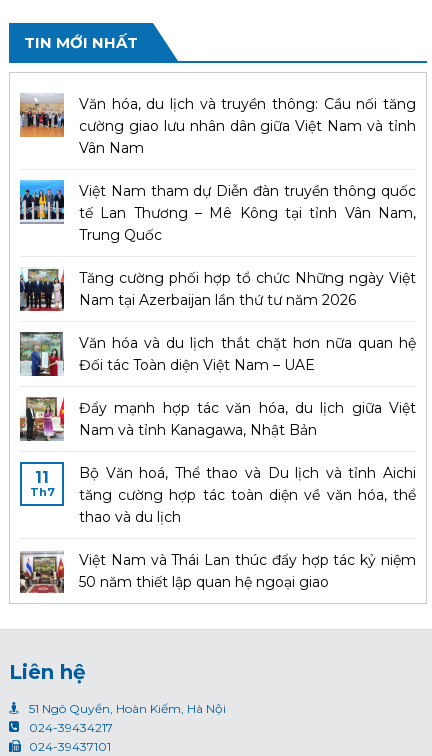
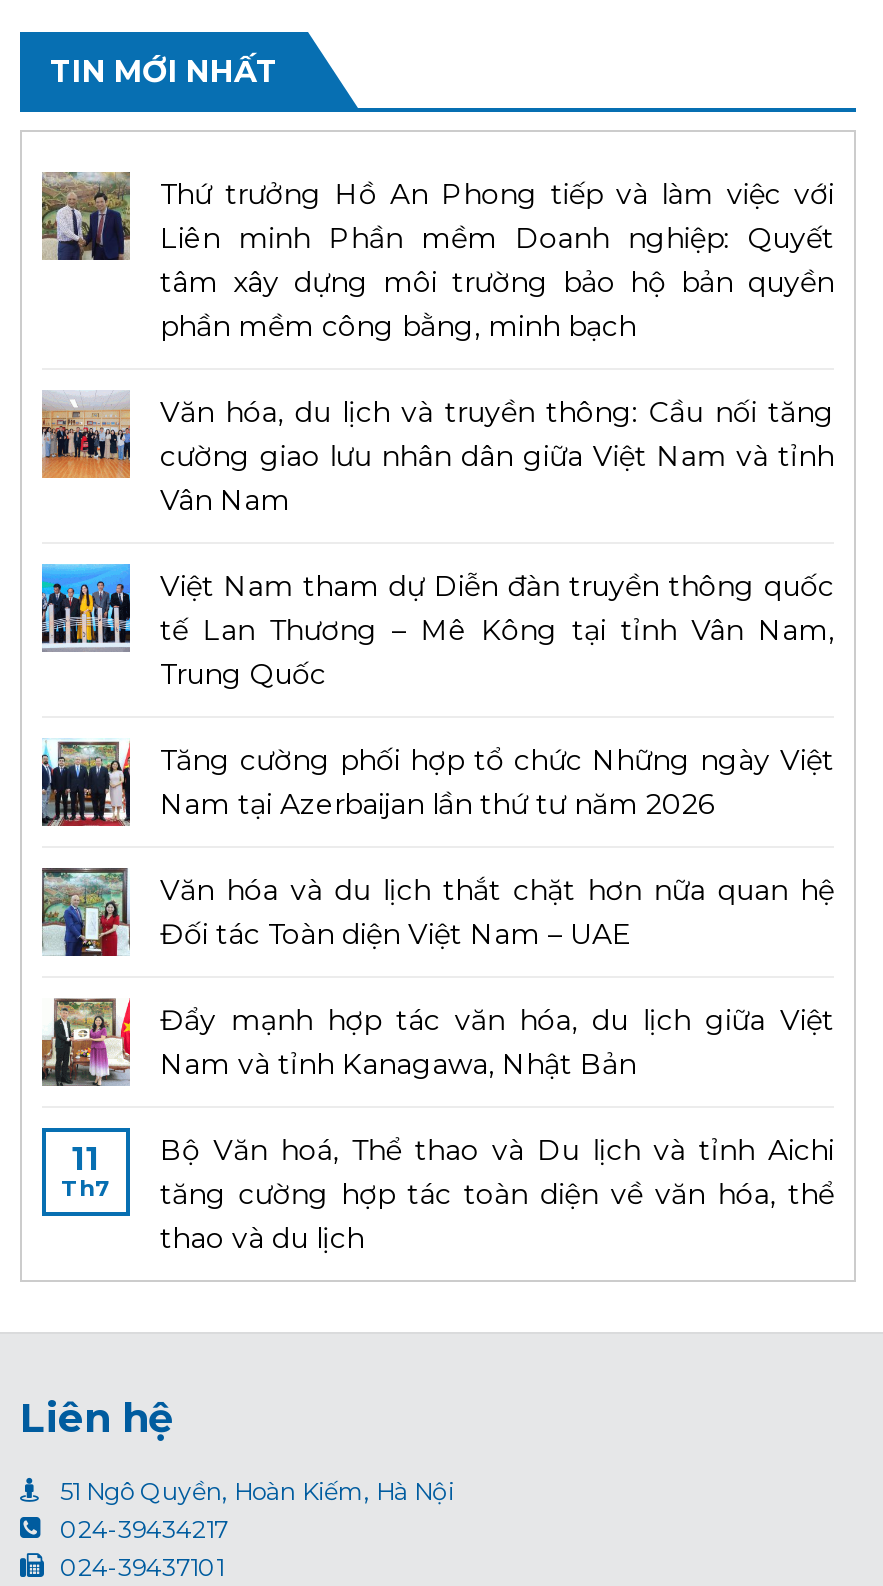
none -> [42,170,834,344] [image] | Thứ trưởng Hồ An Phong tiếp và làm việc với | Liên minh Phần mềm Doanh nghiệp: Quyết | tâm xây dựng môi trường bảo hộ bản quyền | phần mềm công bằng, minh bạch
moved [18,93,416,526] -> [38,390,834,1256]: [image] | Văn hóa, du lịch và truyền thông: Cầu nối tăng | cường giao lưu nhân dân giữa Việt Nam và tỉnh | ... | tăng cường hợp tác toàn diện về văn hóa, thể | thao và du lịch
[19,551,416,594] [image] | Việt Nam và Thái Lan thúc đẩy hợp tác kỷ niệm | 50 năm thiết lập quan hệ ngoại giao -> none

